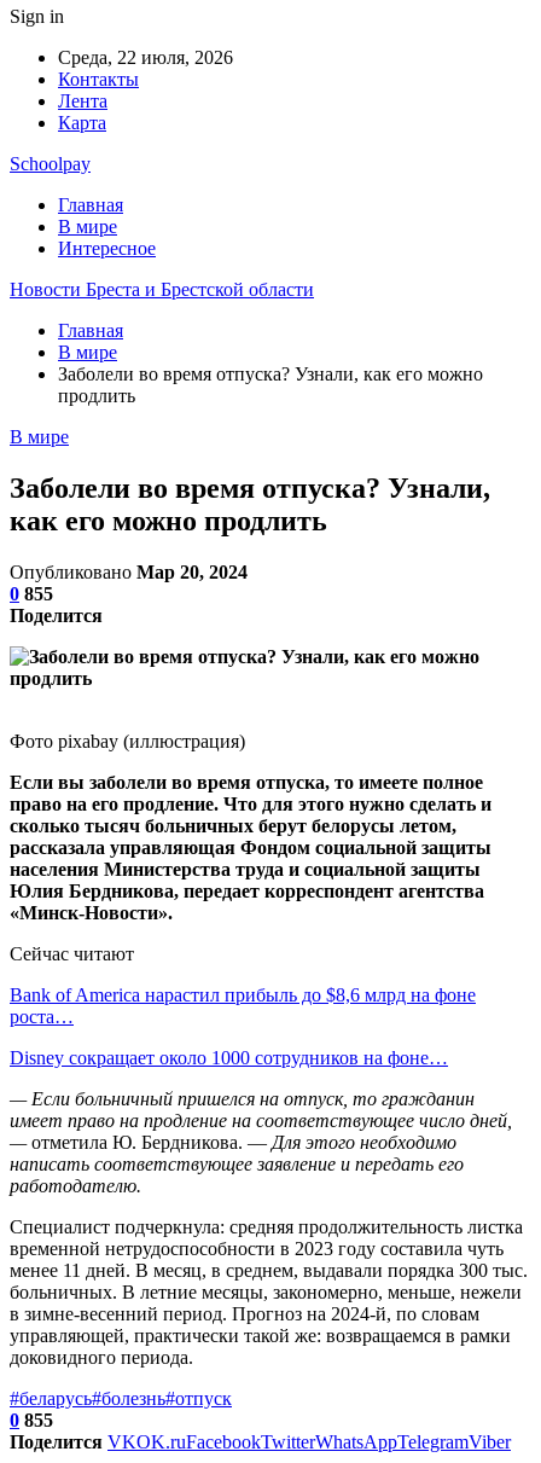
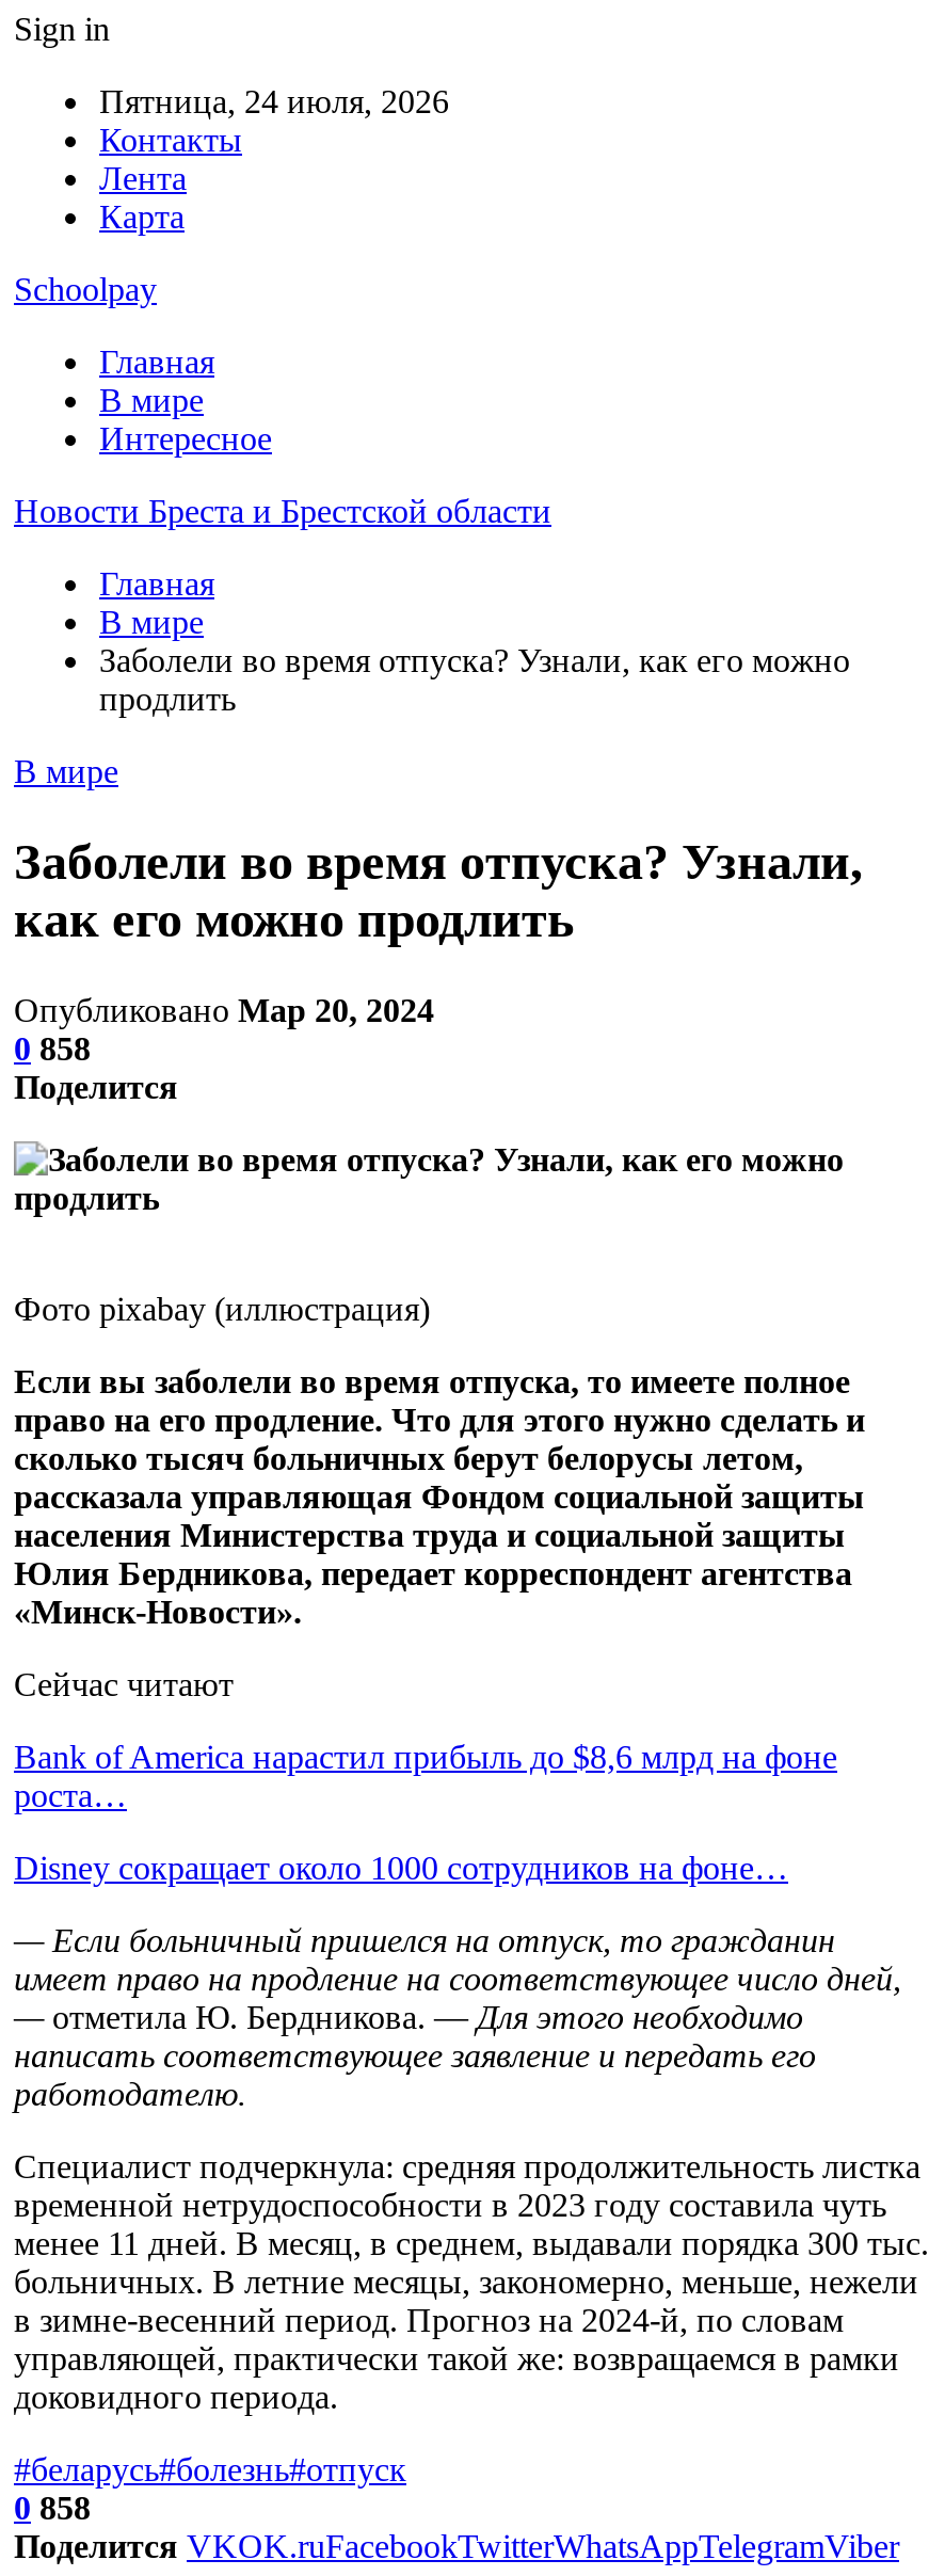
[58,47,233,68] Среда, 22 июля, 2026 -> [99,83,449,119] Пятница, 24 июля, 2026
[10,583,53,604] 0 855 -> [14,1030,91,1066] 0 858
[10,1410,53,1430] 0 855 -> [14,2489,91,2525] 0 858

